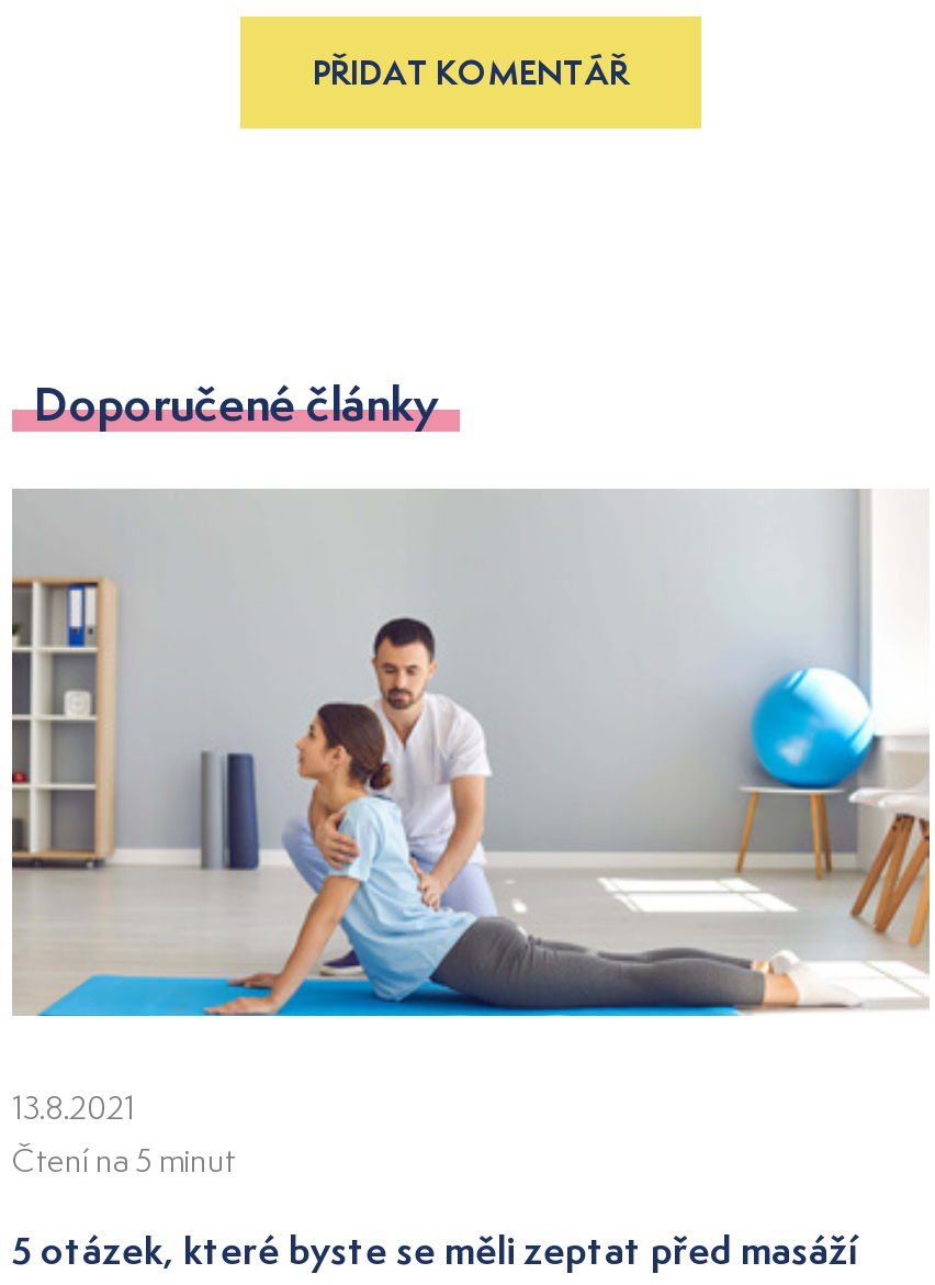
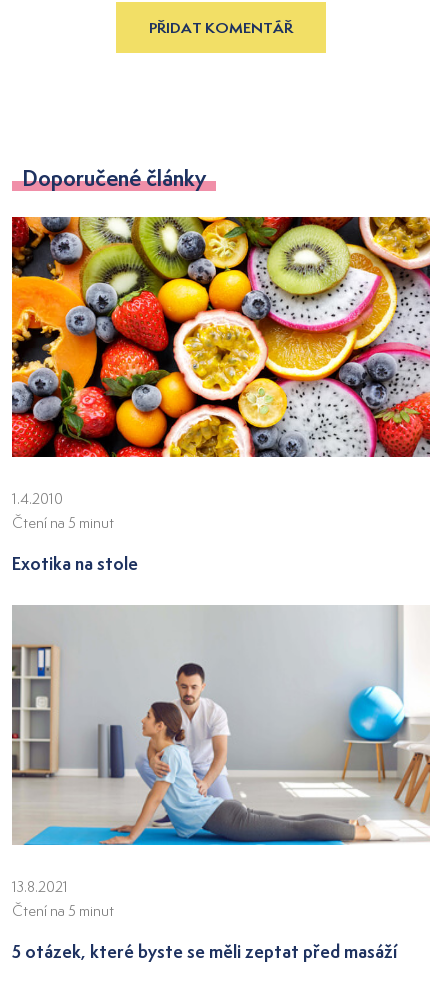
none -> [11,216,431,575] [image] | 1.4.2010 | Čtení na 5 minut | Exotika na stole

